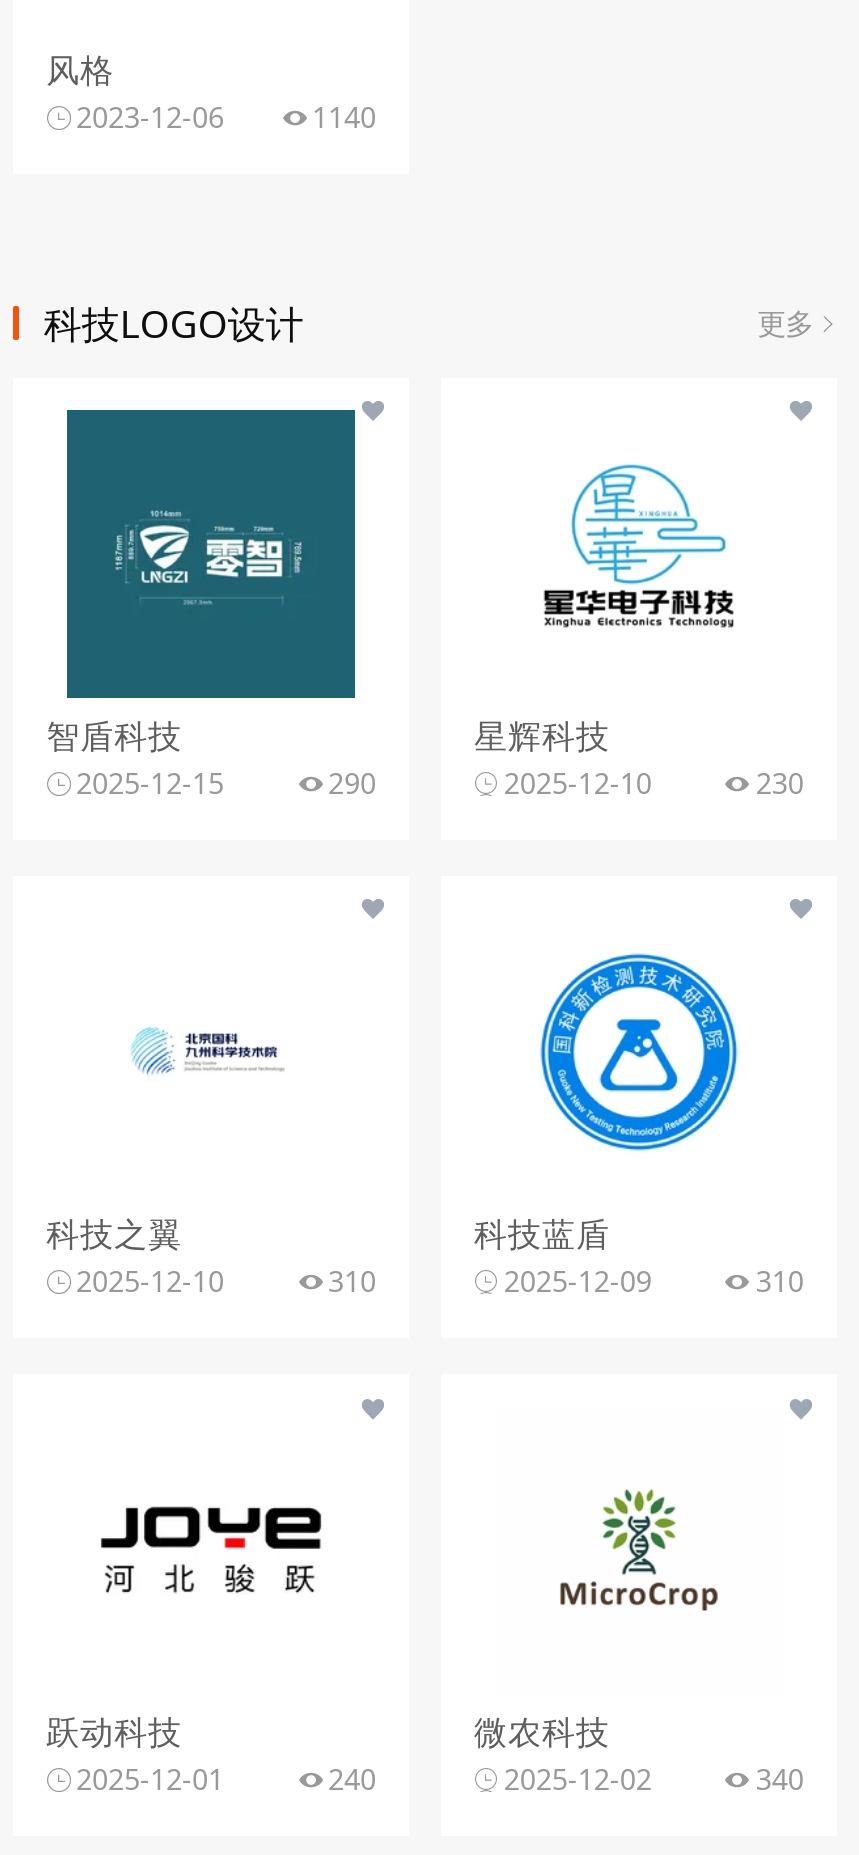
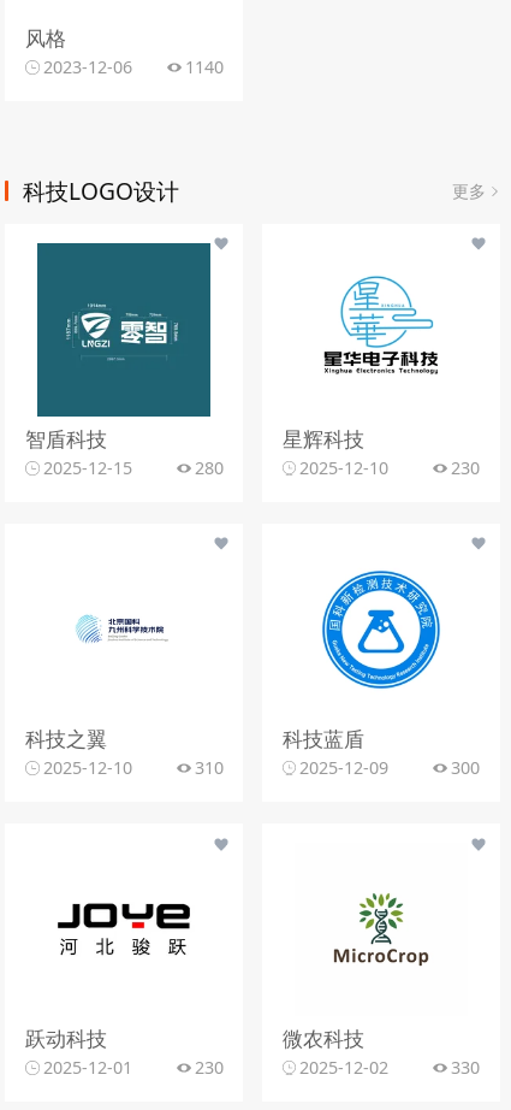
[328,763,376,801] 290 -> [194,456,223,479] 280
[756,1261,804,1299] 310 -> [451,756,480,778] 300
[328,1759,376,1797] 240 -> [194,1055,223,1078] 230
[756,1759,804,1797] 340 -> [451,1055,480,1078] 330

